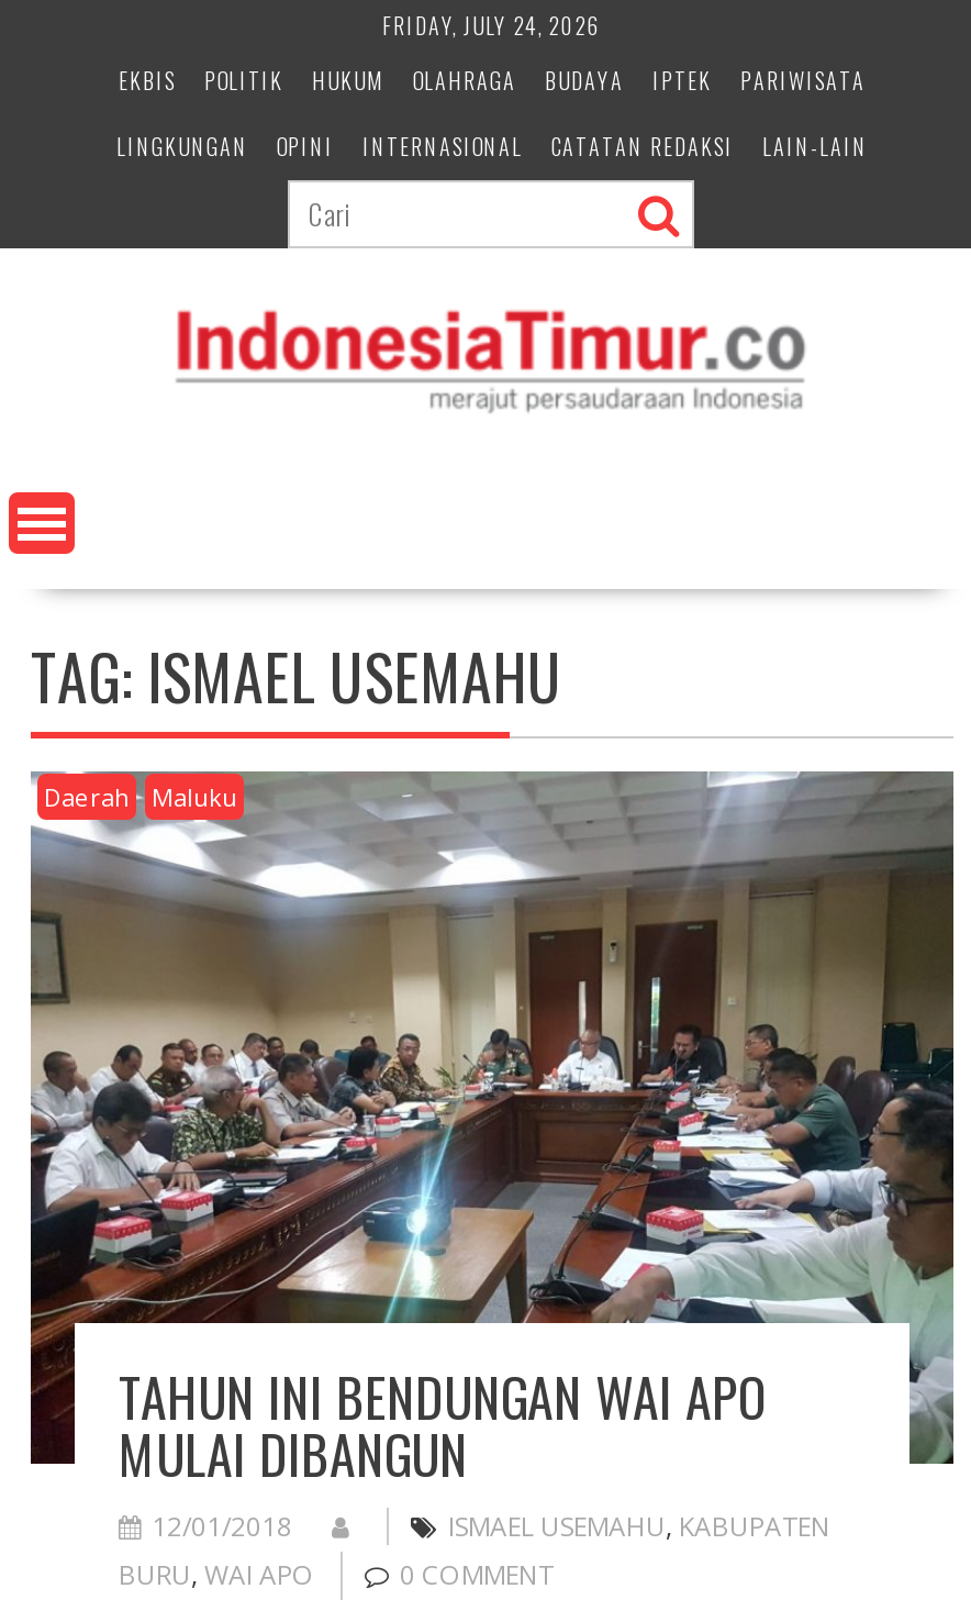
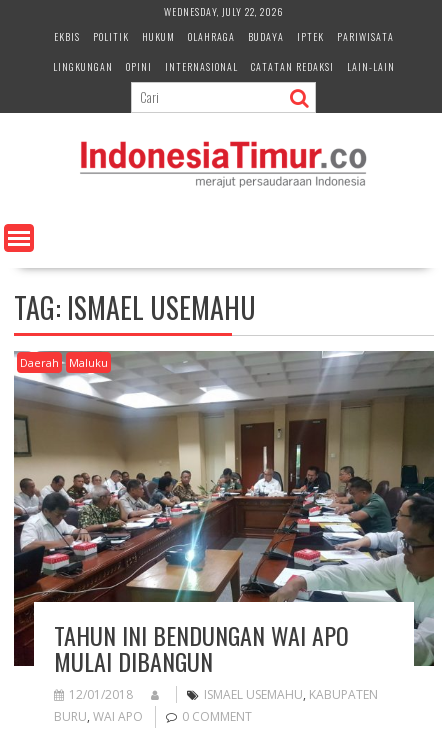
[382,9,602,42] FRIDAY, JULY 24, 2026 -> [164,4,284,19] WEDNESDAY, JULY 22, 2026

